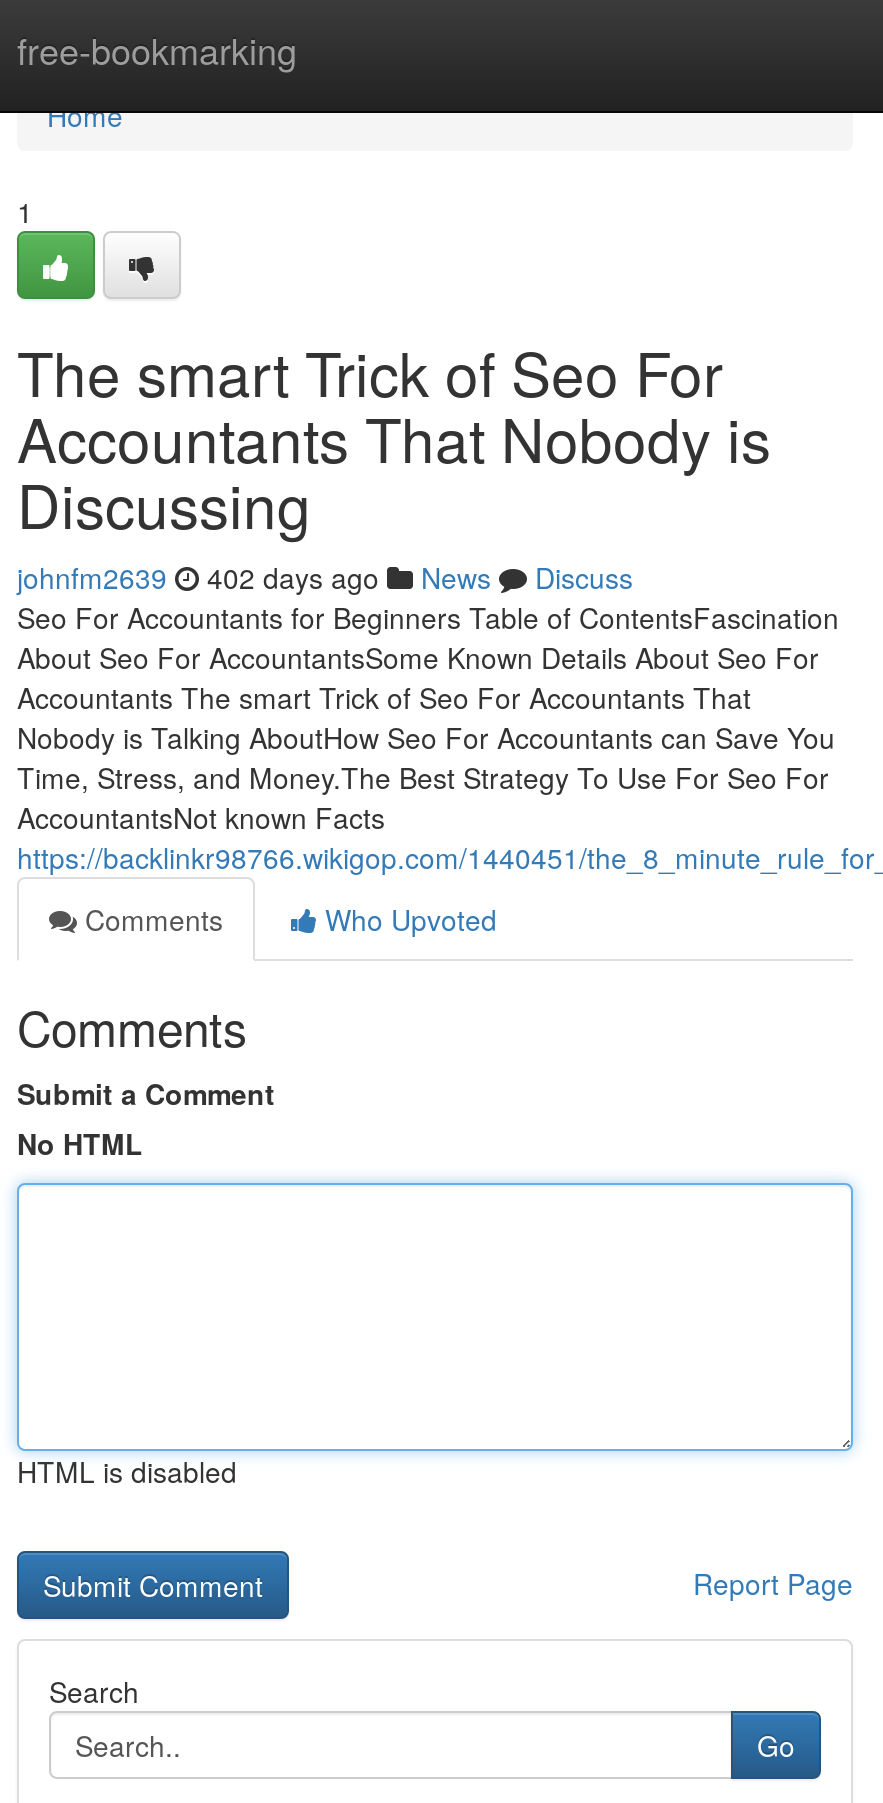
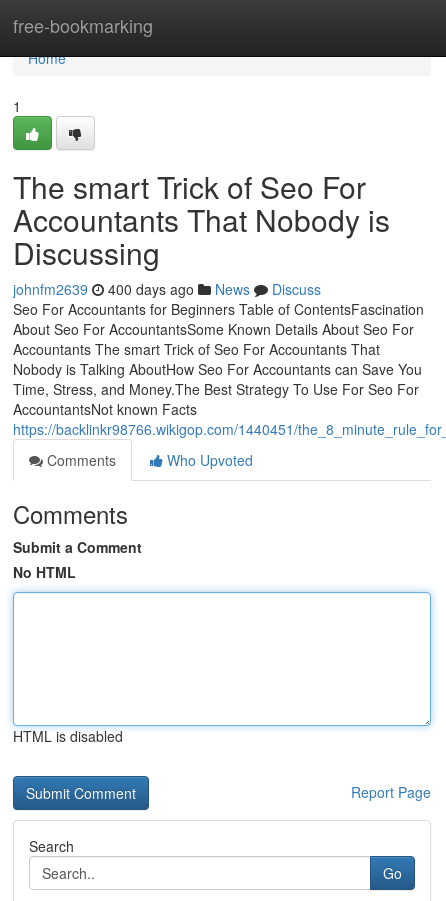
[17,557,633,597] johnfm2639 402 days ago News Discuss -> [13,279,321,299] johnfm2639 400 days ago News Discuss

